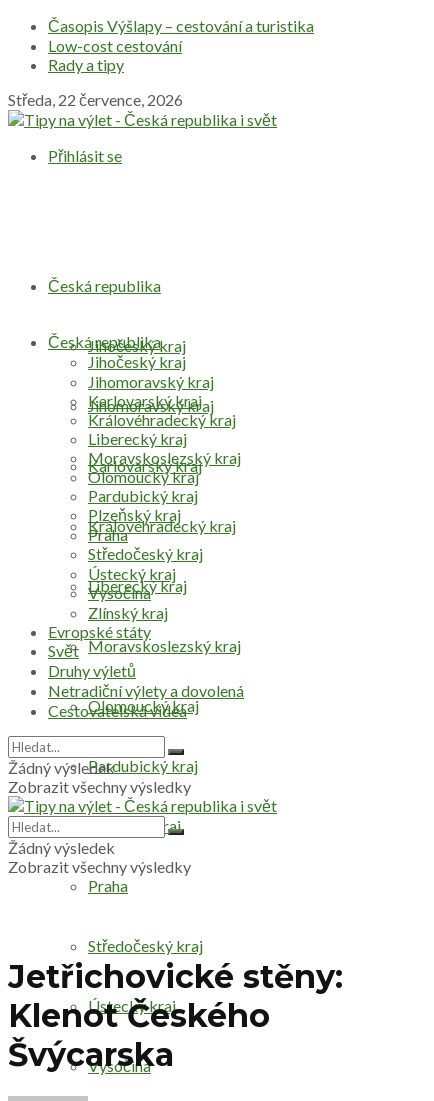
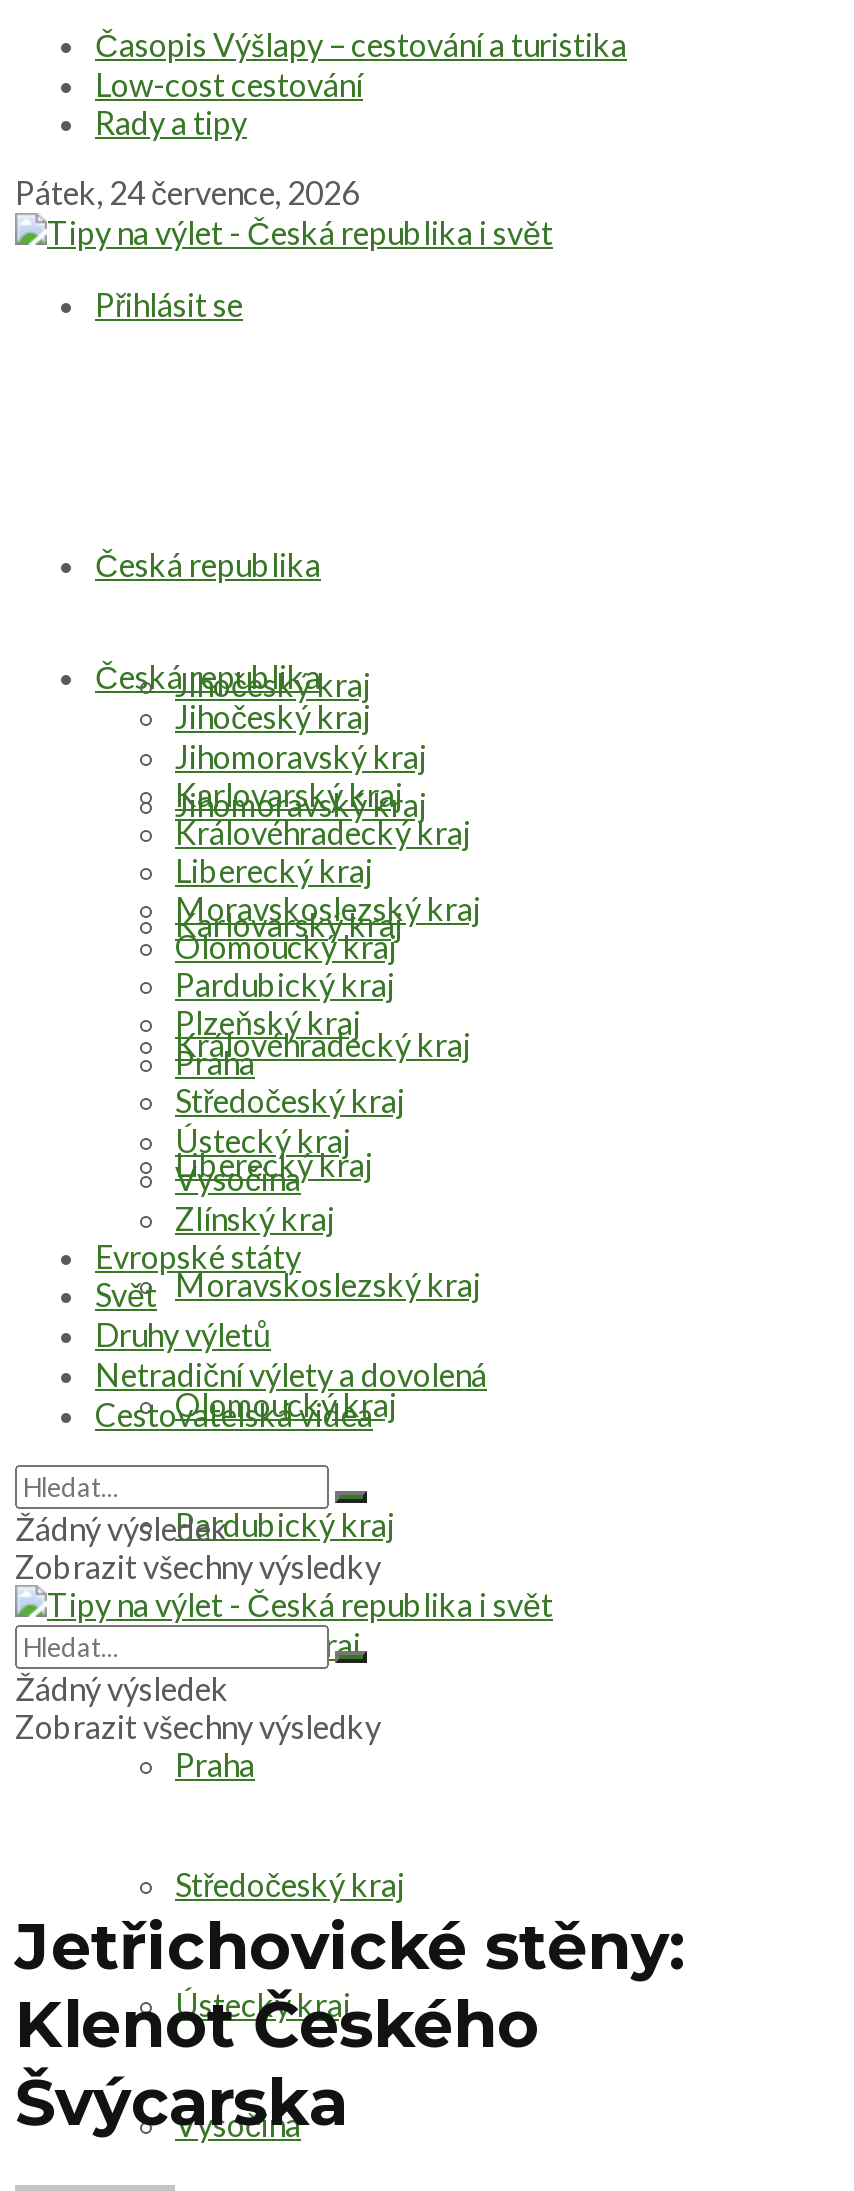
[8,90,183,109] Středa, 22 července, 2026 -> [15,173,359,211] Pátek, 24 července, 2026

